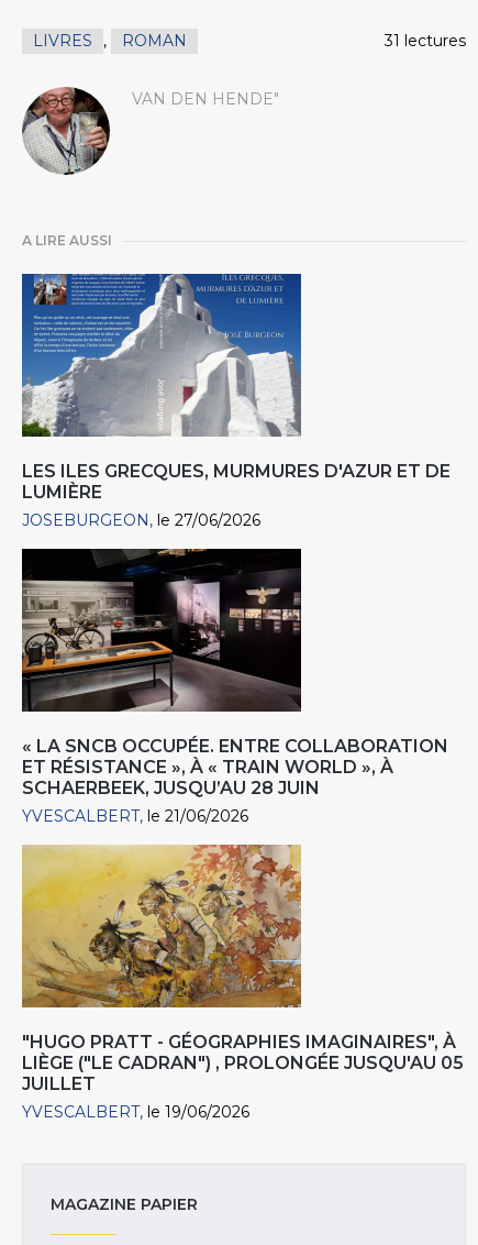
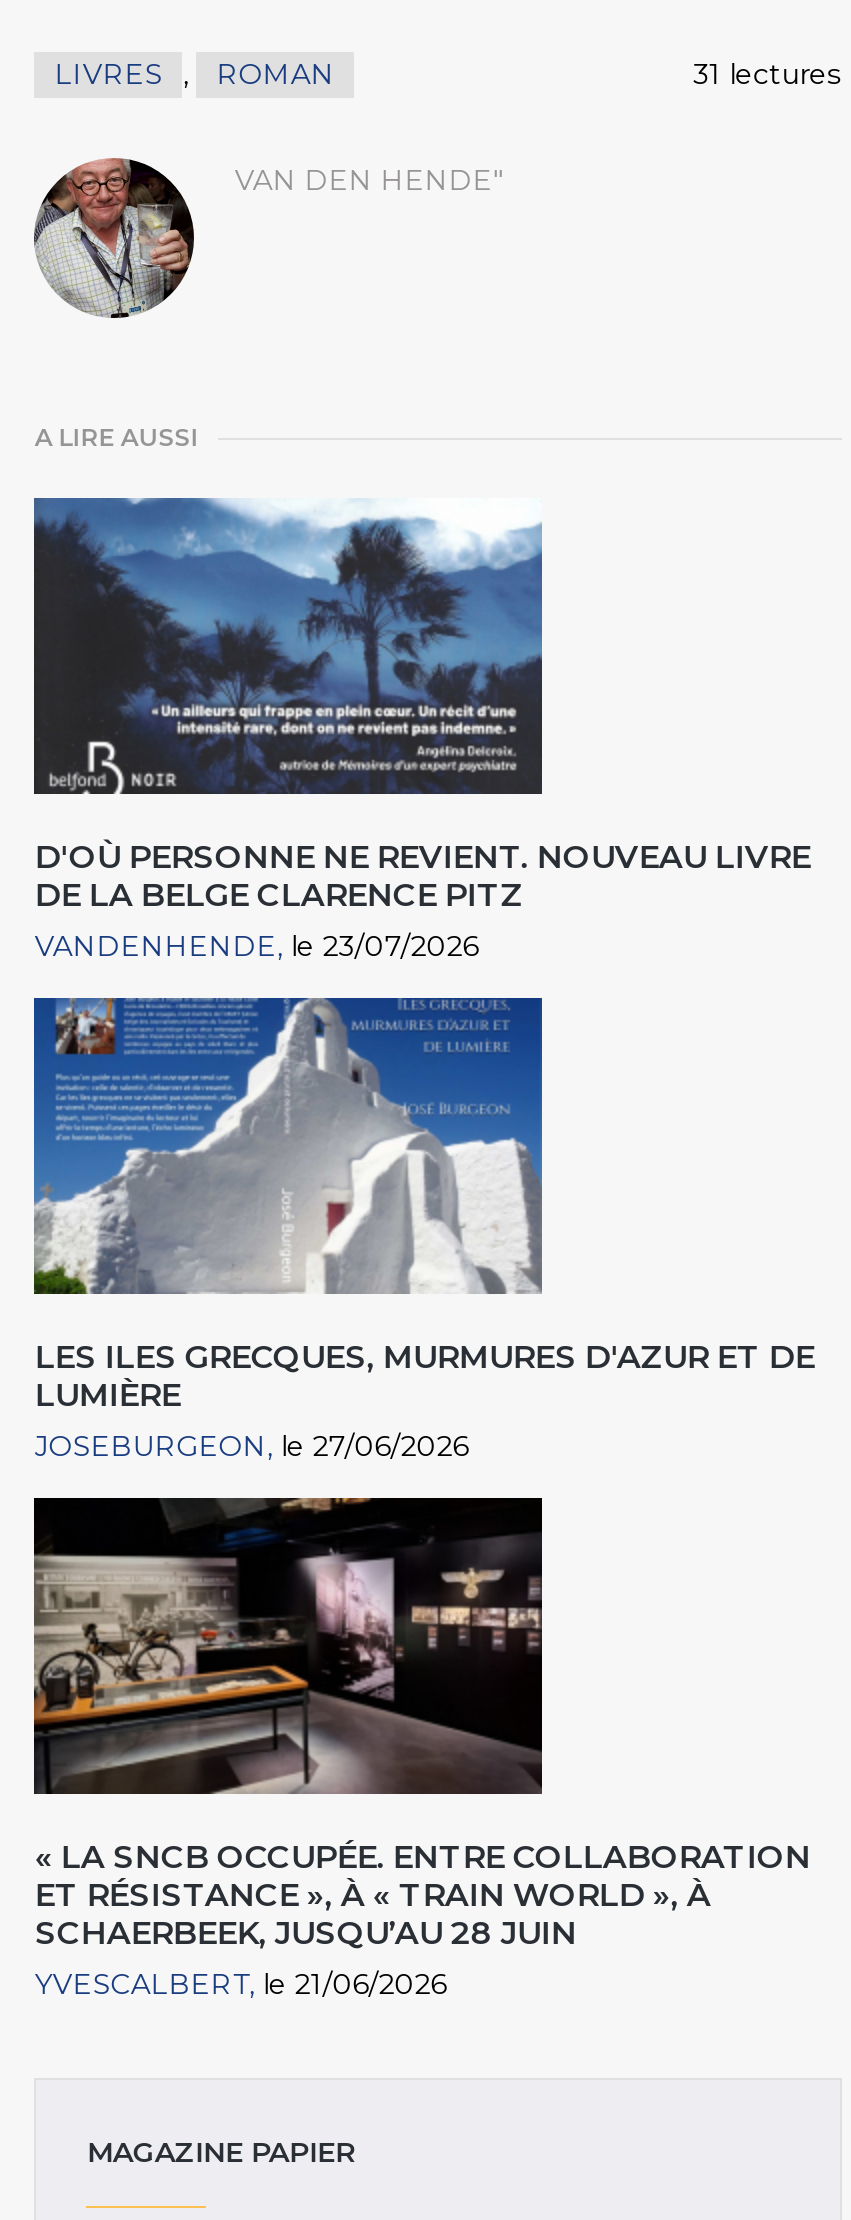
none -> [32,498,811,964] [image] | D'OÙ PERSONNE NE REVIENT. NOUVEAU LIVRE | DE LA BELGE CLARENCE PITZ | VANDENHENDE le 23/07/2026
moved [21,272,451,826] -> [32,994,815,2003]: [image] | LES ILES GRECQUES, MURMURES D'AZUR ET DE | LUMIÈRE | JOSEBURGEON le 27/06/2026 | « LA SNCB OCCUPÉE. ENTRE COLLABORATION | ET RÉSISTANCE », À « TRAIN WORLD », À | SCHAERBEEK, JUSQU’AU 28 JUIN | YVESCALBERT le 21/06/2026
[21,844,464,1122] [image] | "HUGO PRATT - GÉOGRAPHIES IMAGINAIRES", À | LIÈGE ("LE CADRAN") , PROLONGÉE JUSQU'AU 05 | JUILLET | YVESCALBERT le 19/06/2026 -> none

